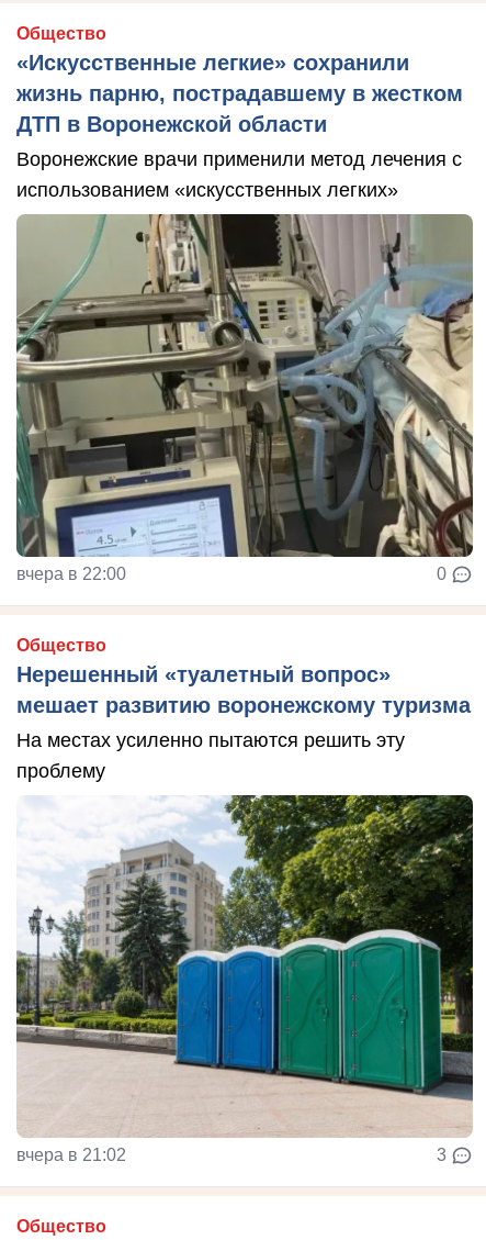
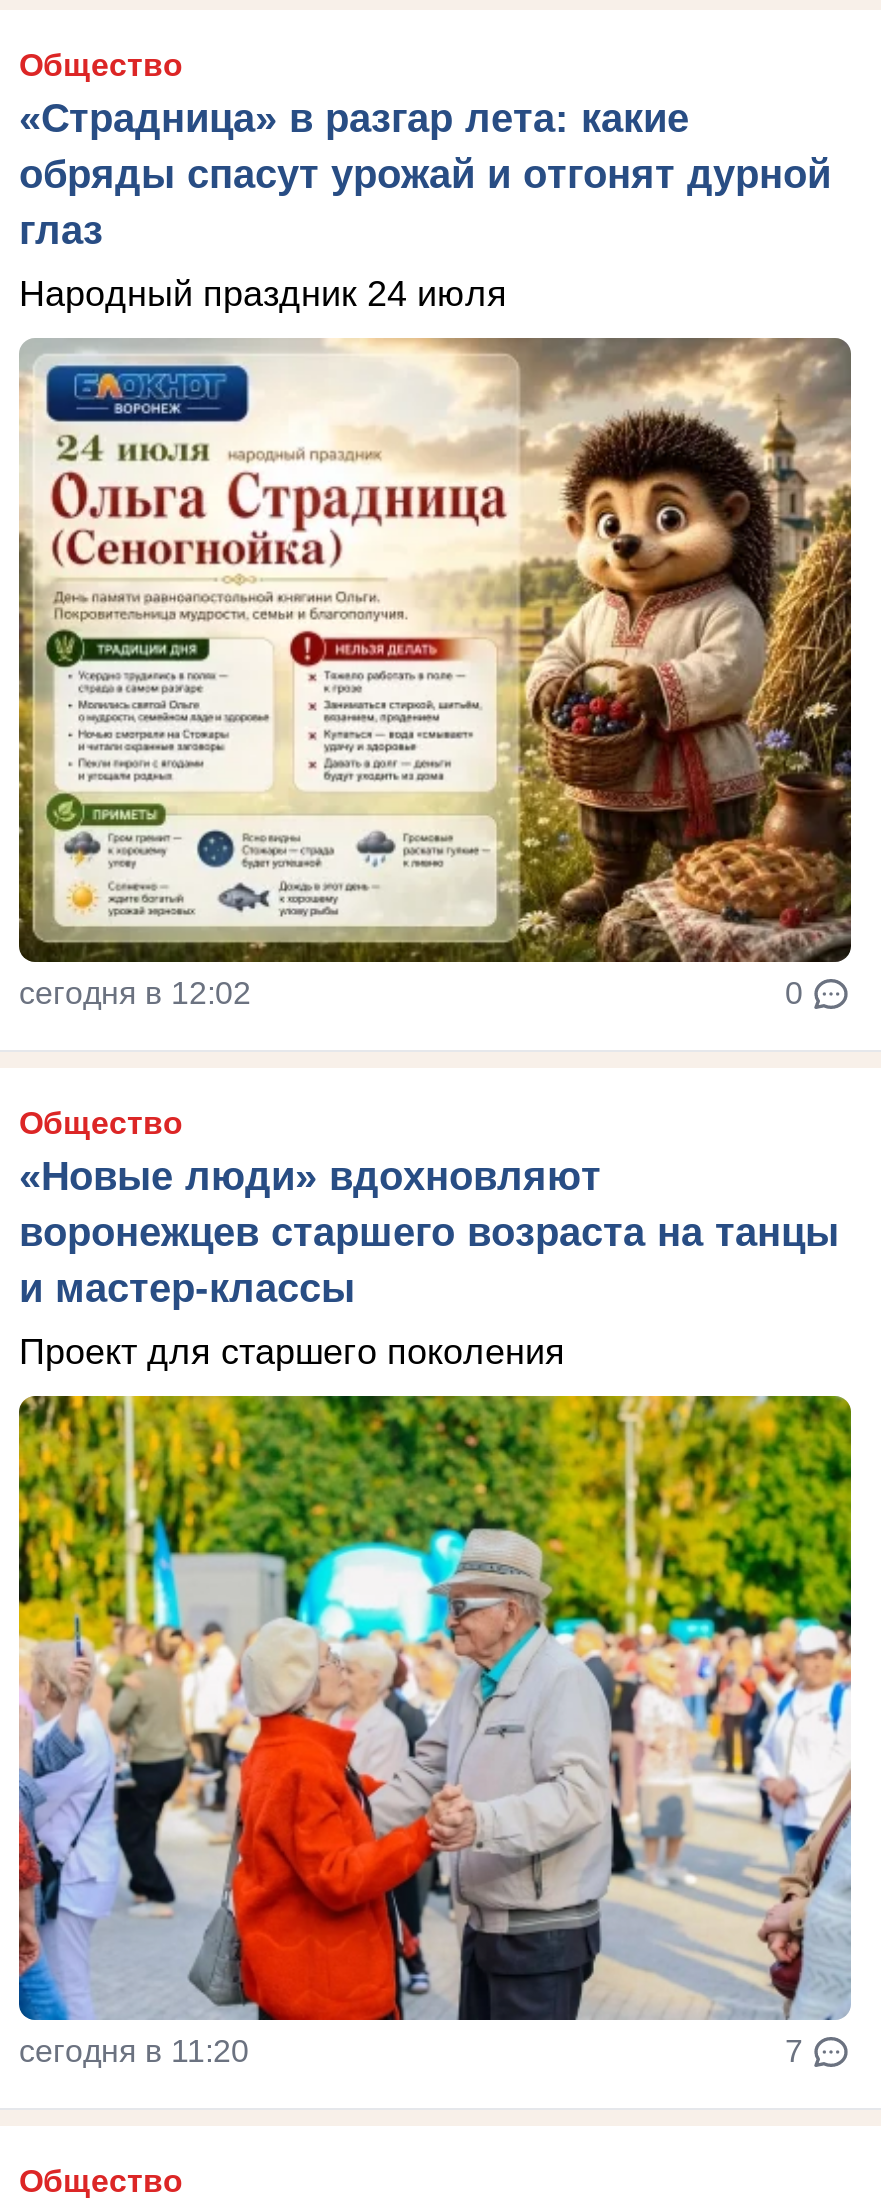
[16,51,463,136] «Искусственные легкие» сохранили | жизнь парню, пострадавшему в жестком | ДТП в Воронежской области -> [19,96,831,252] «Страдница» в разгар лета: какие | обряды спасут урожай и отгонят дурной | глаз
[16,148,462,201] Воронежские врачи применили метод лечения с | использованием «искусственных легких» -> [19,274,507,314] Народный праздник 24 июля
[15,213,473,583] [image] | вчера в 22:00 -> [19,338,853,1010] [image] | сегодня в 12:02
[16,663,471,717] Нерешенный «туалетный вопрос» | мешает развитию воронежскому туризма -> [19,1154,839,1310] «Новые люди» вдохновляют | воронежцев старшего возраста на танцы | и мастер-классы
[16,730,405,782] На местах усиленно пытаются решить эту | проблему -> [19,1332,565,1372] Проект для старшего поколения
[15,794,474,1164] [image] | вчера в 21:02 | 3 -> [17,1394,853,2068] [image] | сегодня в 11:20 | 7

